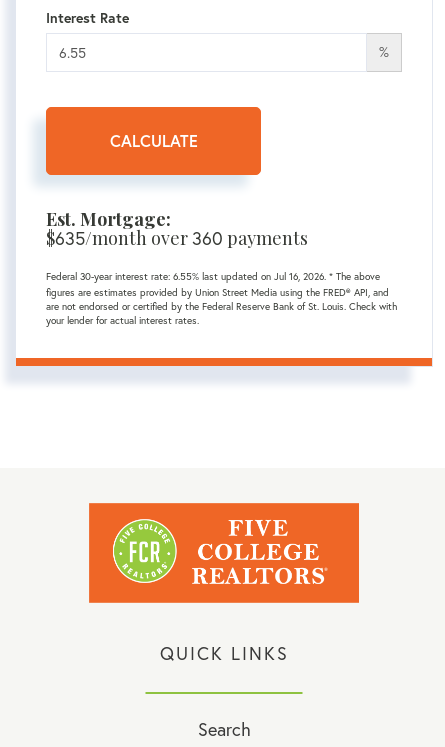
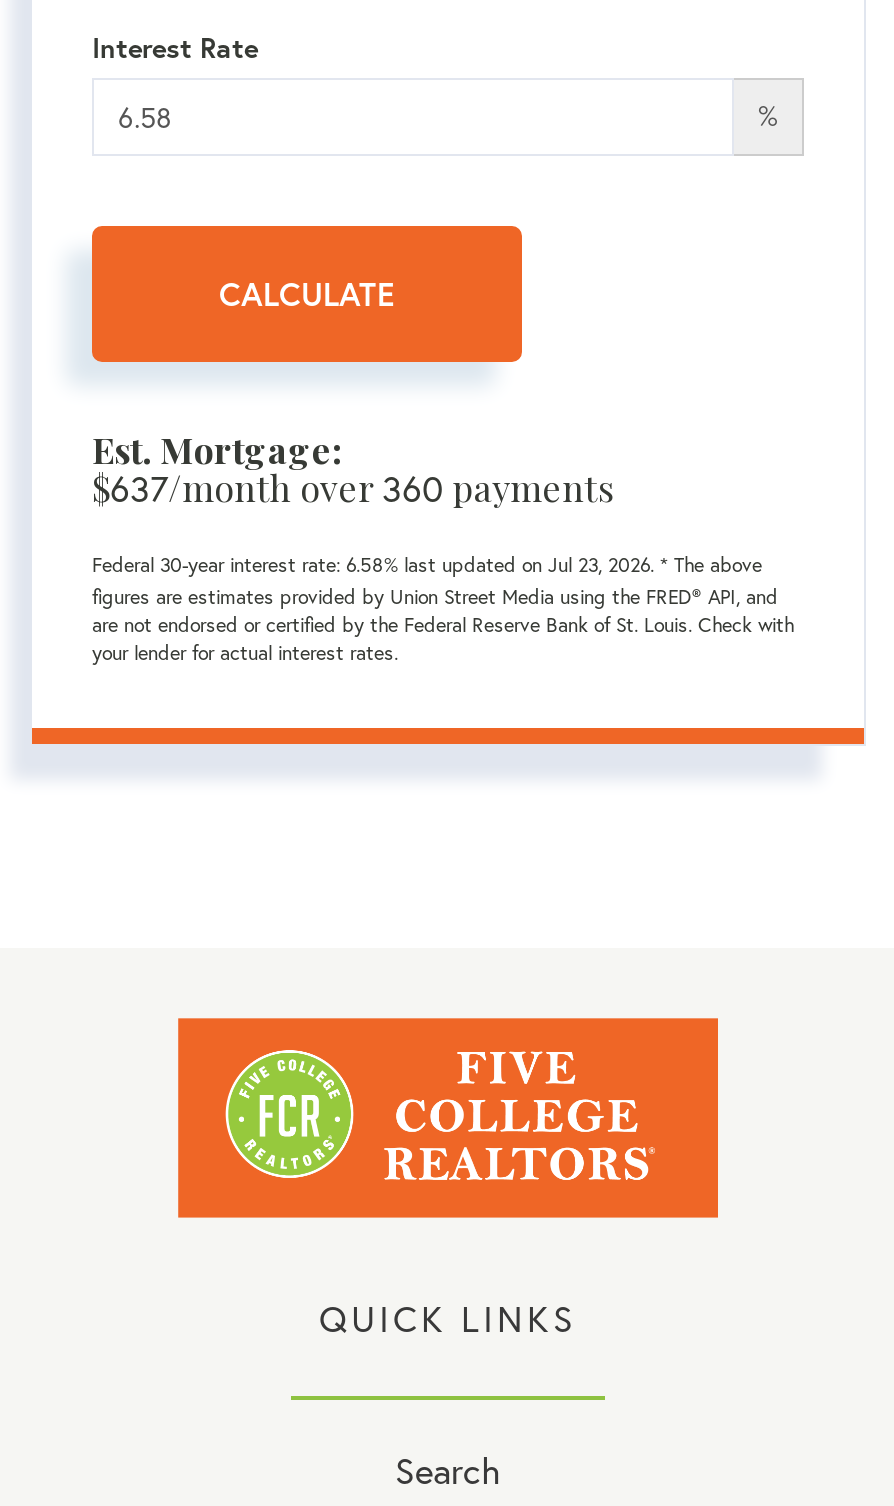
[46,226,308,250] $635/month over 360 payments -> [92,465,614,513] $637/month over 360 payments
[46,270,380,283] Federal 30-year interest rate: 6.55% last updated on Jul 16, 2026. * The above -> [92,553,762,579] Federal 30-year interest rate: 6.58% last updated on Jul 23, 2026. * The above

